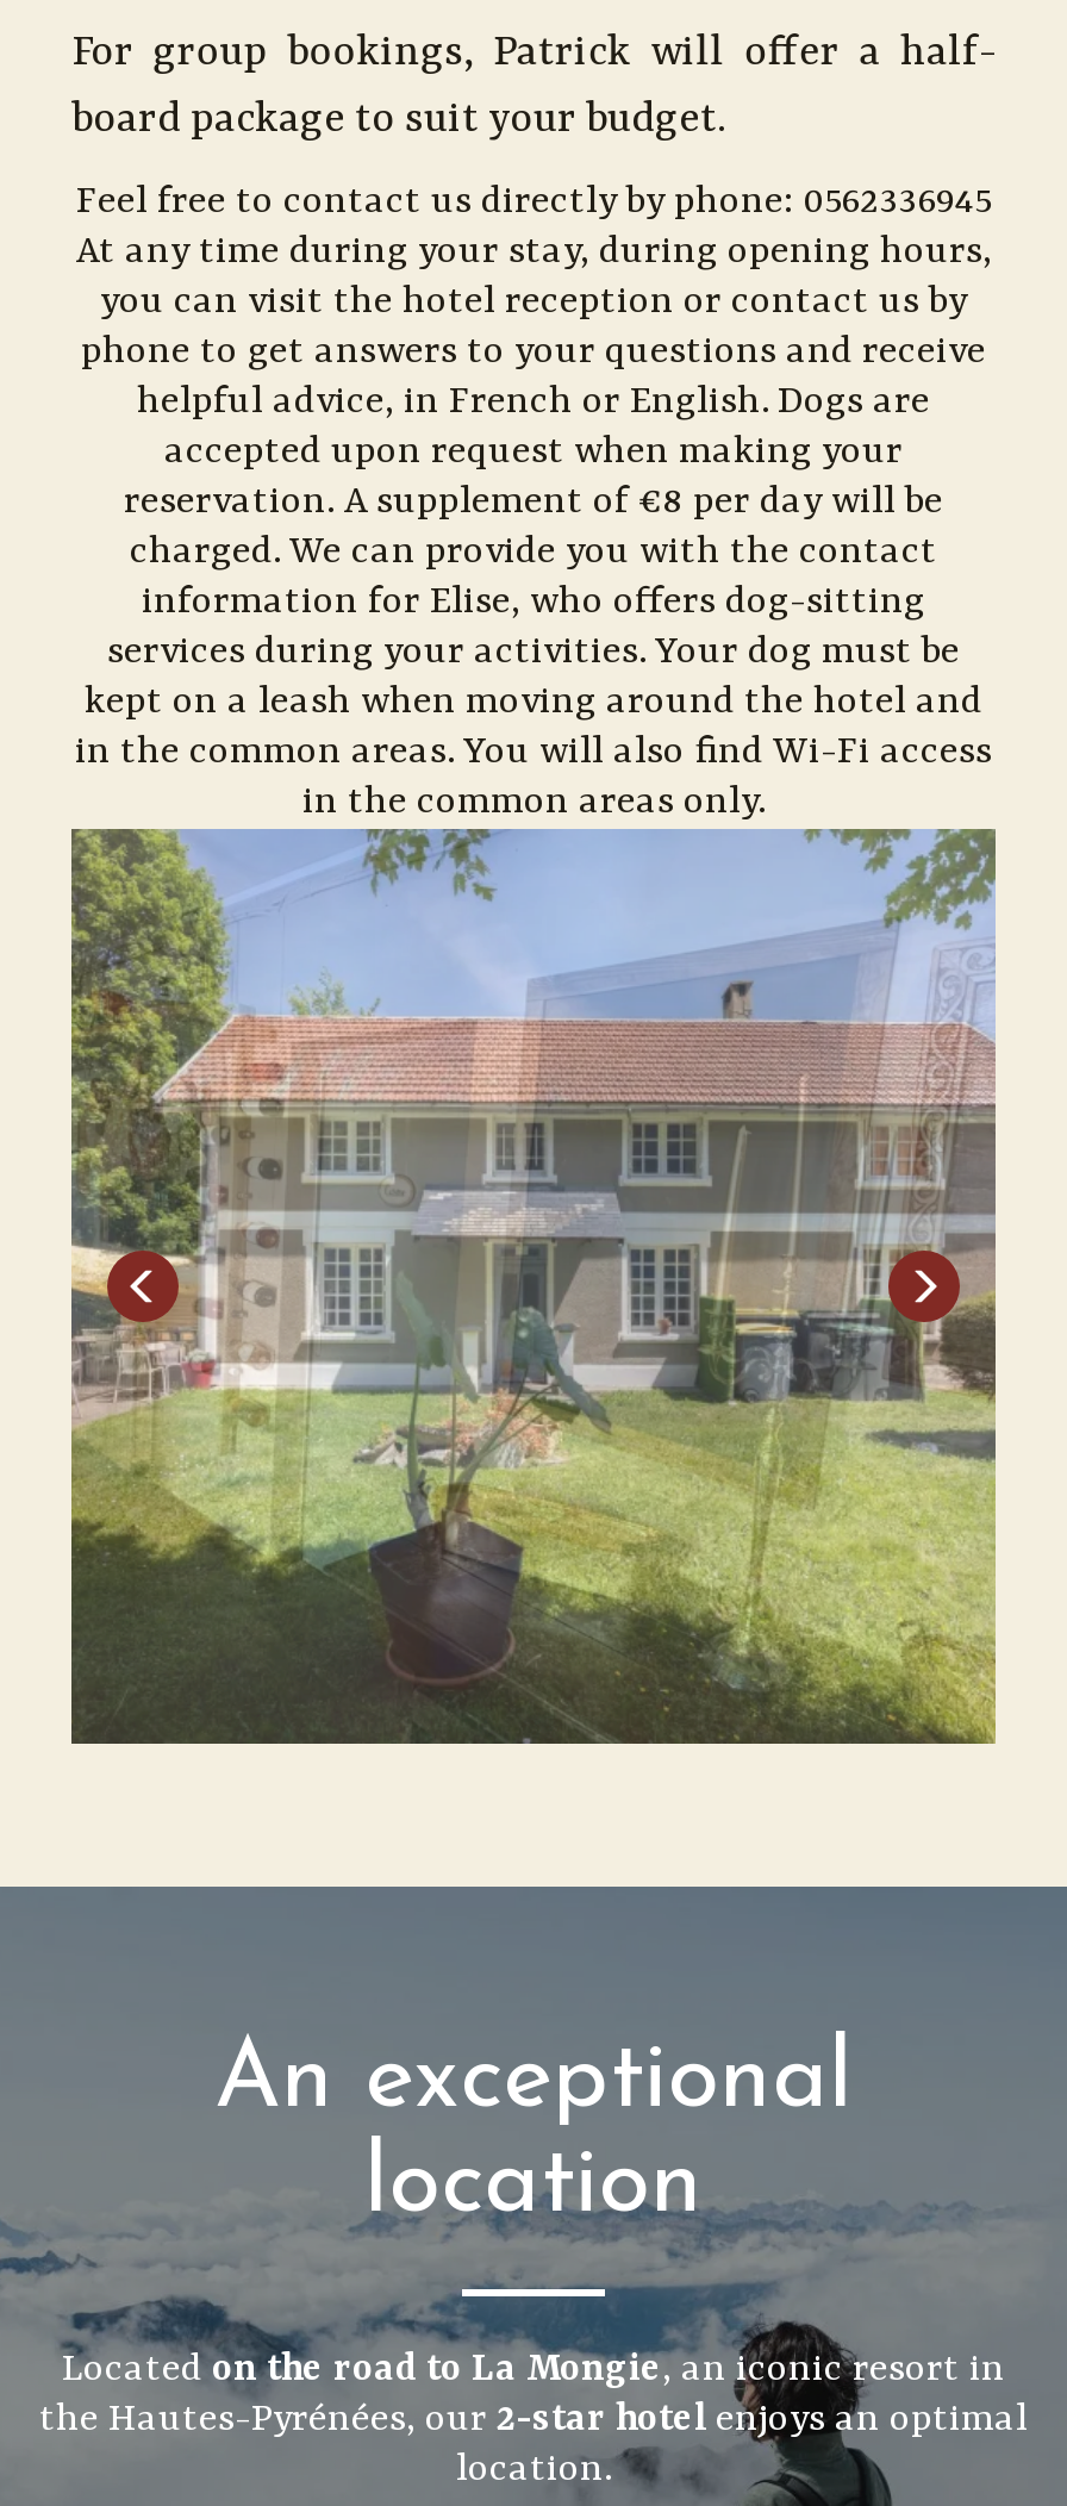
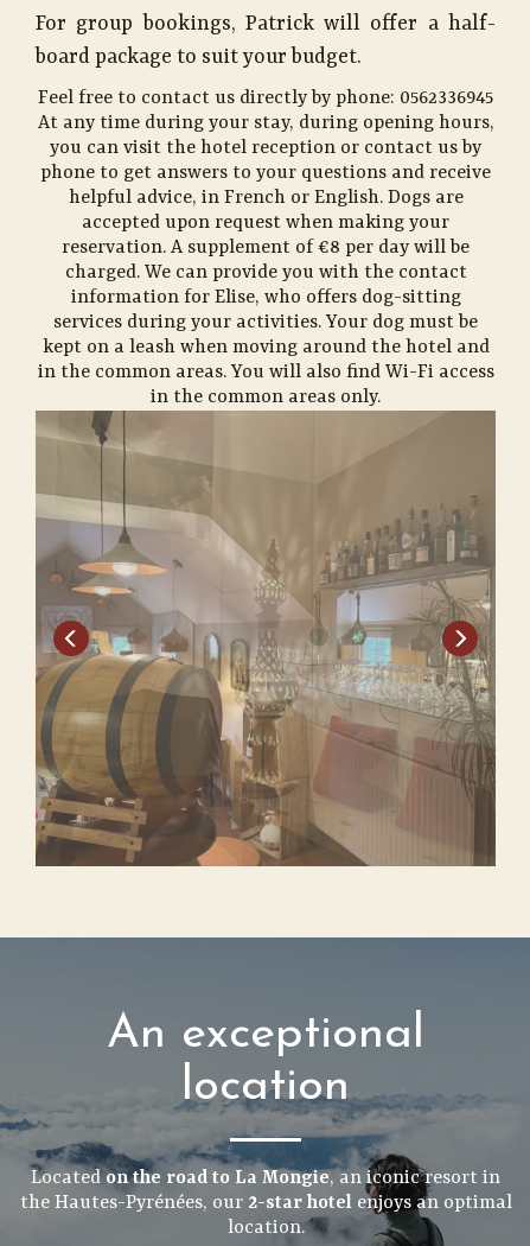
[69,827,998,1746] [image] -> [34,409,497,867] [image]

